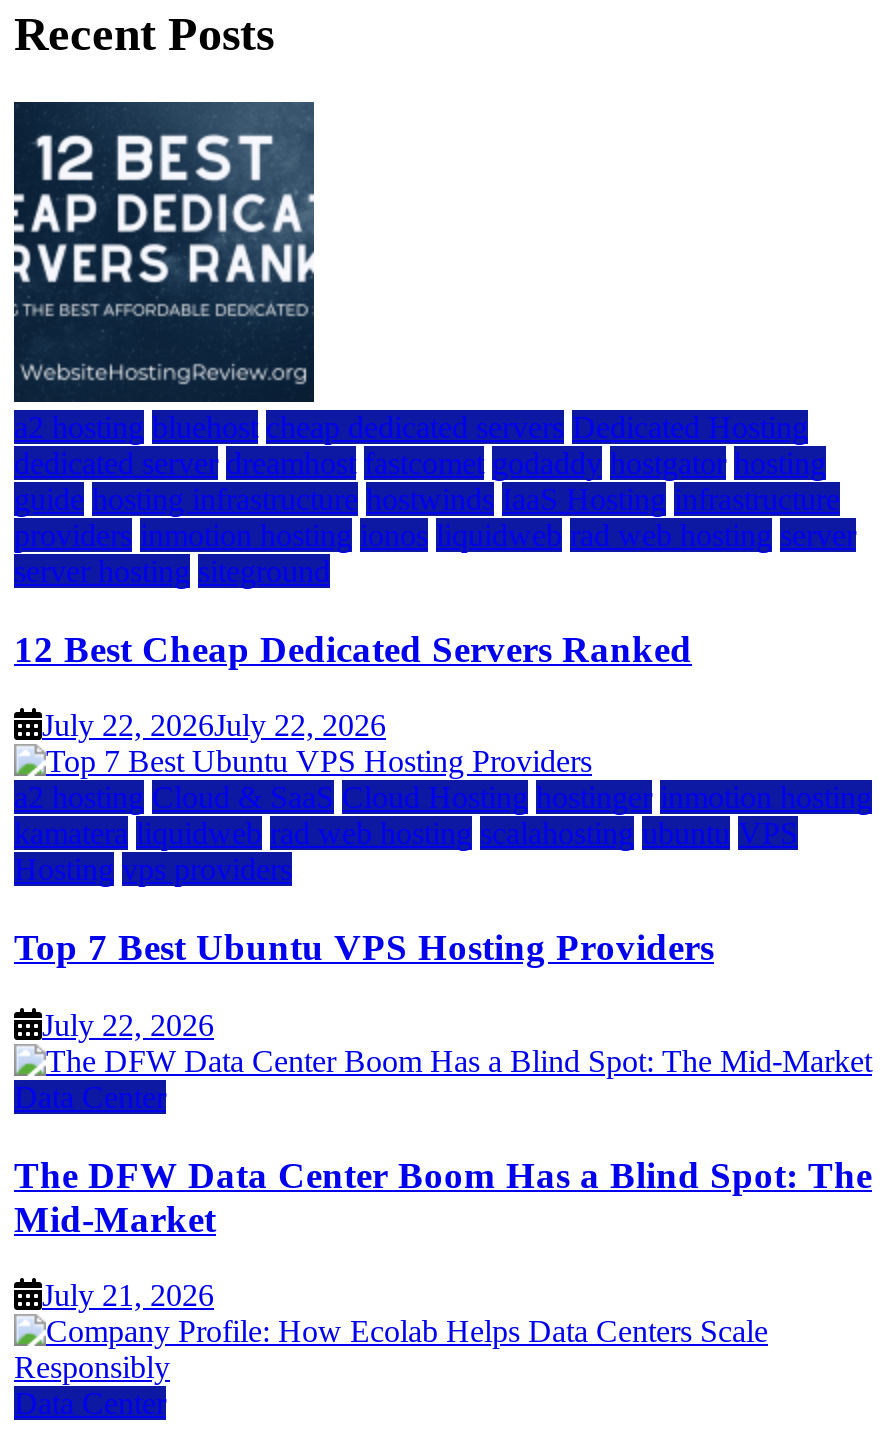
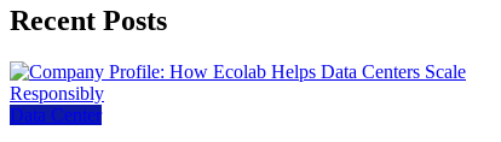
[12,100,872,1313] [image] | a2 hosting bluehost cheap dedicated servers Dedicated Hosting | dedicated server dreamhost fastcomet godaddy hostgator hosting | guide hosting infrastructure hostwinds IaaS Hosting infrastructure | providers inmotion hosting ionos liquidweb rad web hosting server | server hosting siteground | 12 Best Cheap Dedicated Servers Ranked | July 22, 2026July 22, 2026 | a2 hosting Cloud & SaaS Cloud Hosting hostinger inmotion hosting | kamatera liquidweb rad web hosting scalahosting ubuntu VPS | Hosting vps providers | Top 7 Best Ubuntu VPS Hosting Providers | July 22, 2026 | Data Center | The DFW Data Center Boom Has a Blind Spot: The | Mid-Market | July 21, 2026 -> none

